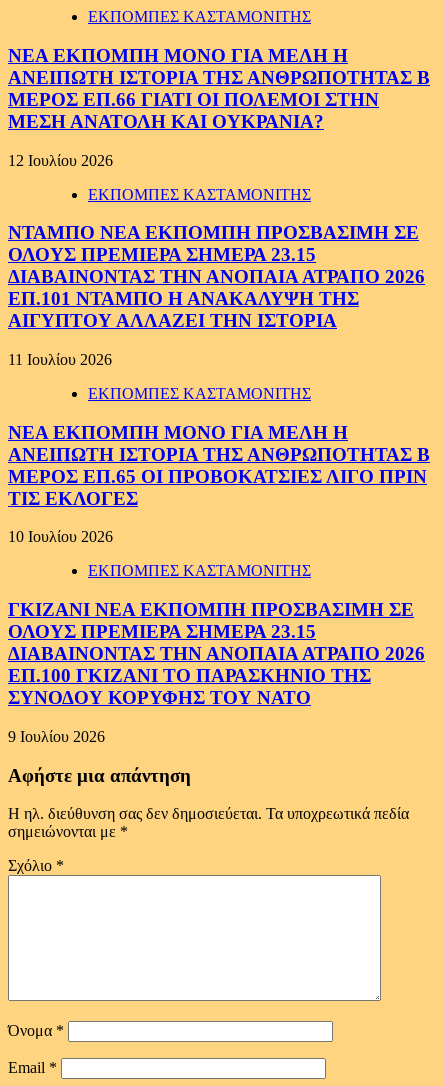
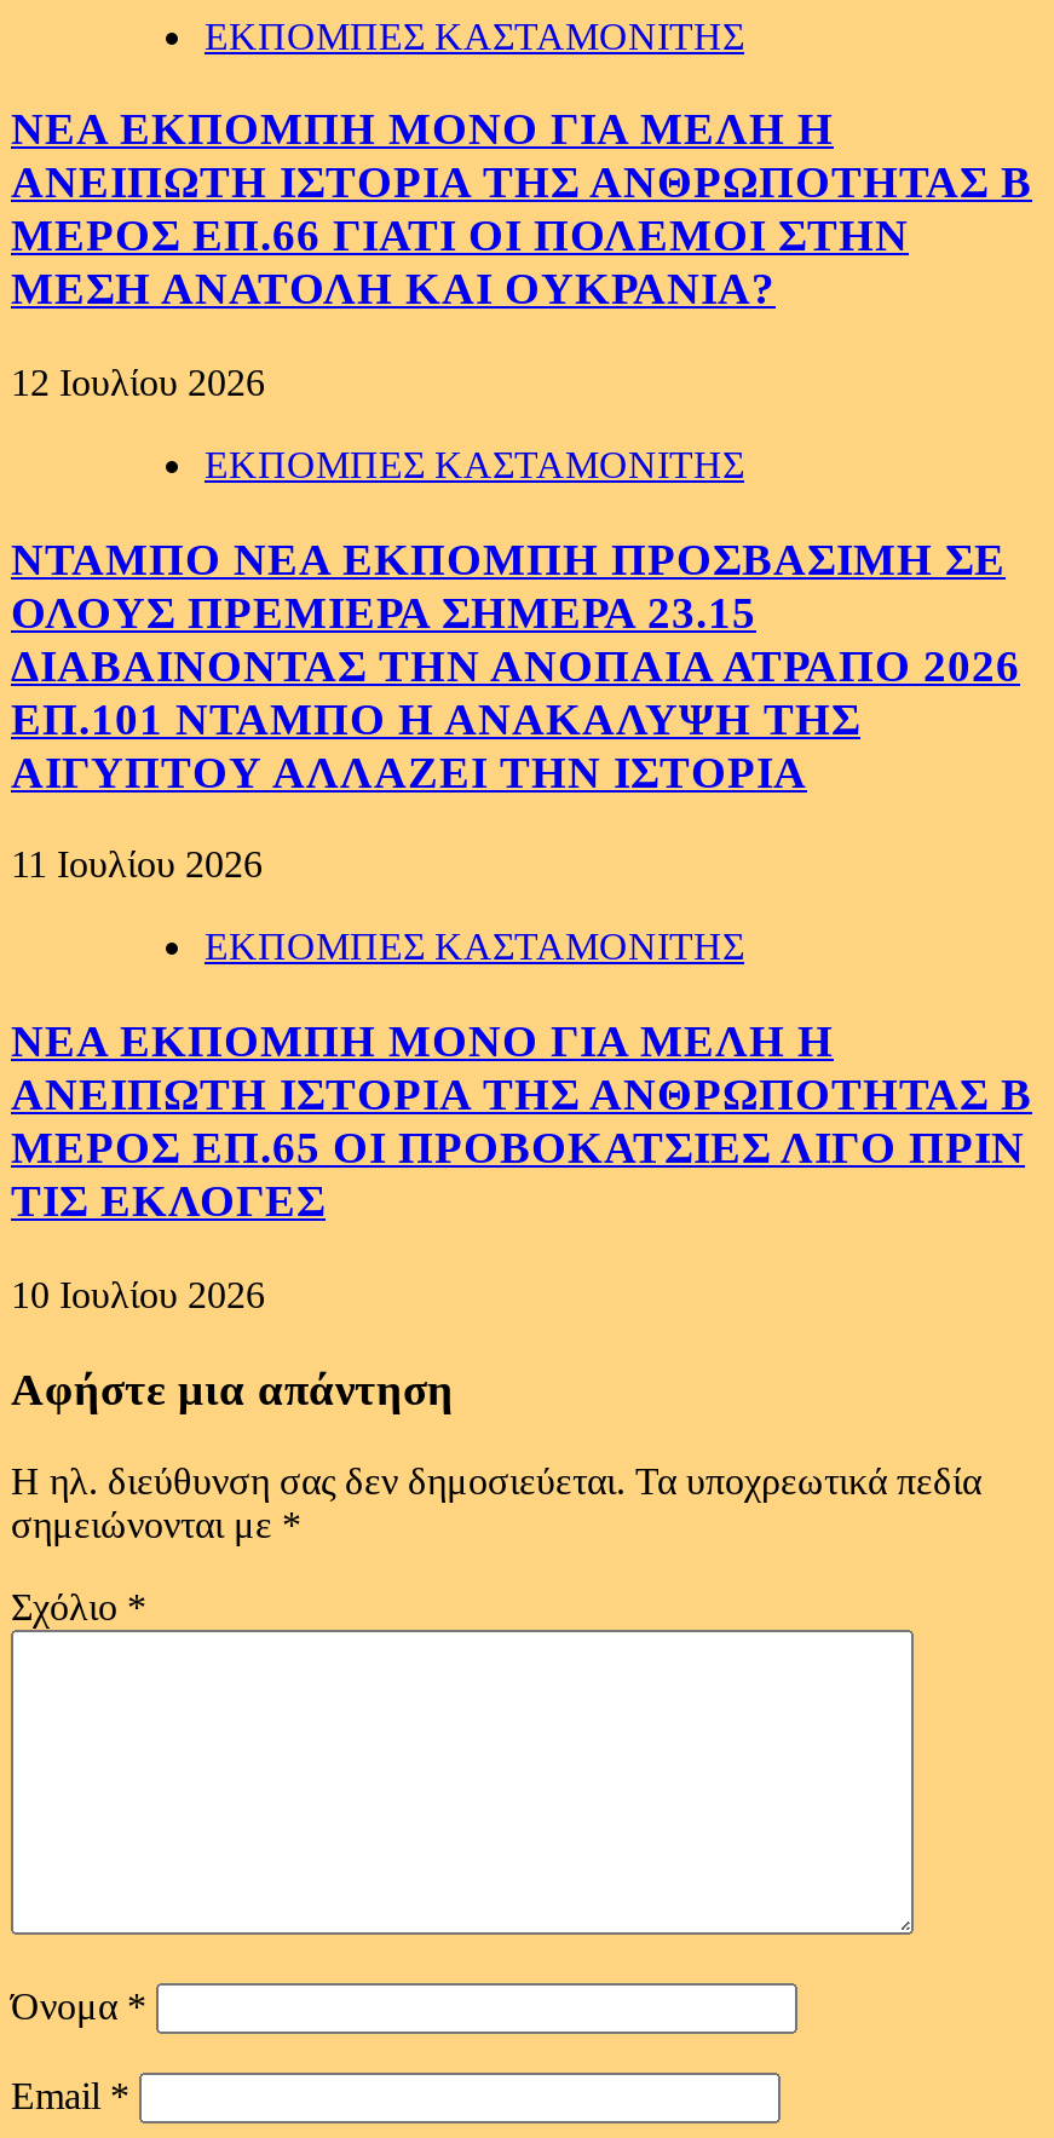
[8,562,425,745] ΕΚΠΟΜΠΕΣ ΚΑΣΤΑΜΟΝΙΤΗΣ | ΓΚΙΖΑΝΙ ΝΕΑ ΕΚΠΟΜΠΗ ΠΡΟΣΒΑΣΙΜΗ ΣΕ | ΟΛΟΥΣ ΠΡΕΜΙΕΡΑ ΣΗΜΕΡΑ 23.15 | ΔΙΑΒΑΙΝΟΝΤΑΣ ΤΗΝ ΑΝΟΠΑΙΑ ΑΤΡΑΠΟ 2026 | ΕΠ.100 ΓΚΙΖΑΝΙ ΤΟ ΠΑΡΑΣΚΗΝΙΟ ΤΗΣ | ΣΥΝΟΔΟΥ ΚΟΡΥΦΗΣ ΤΟΥ ΝΑΤΟ | 9 Ιουλίου 2026 -> none

